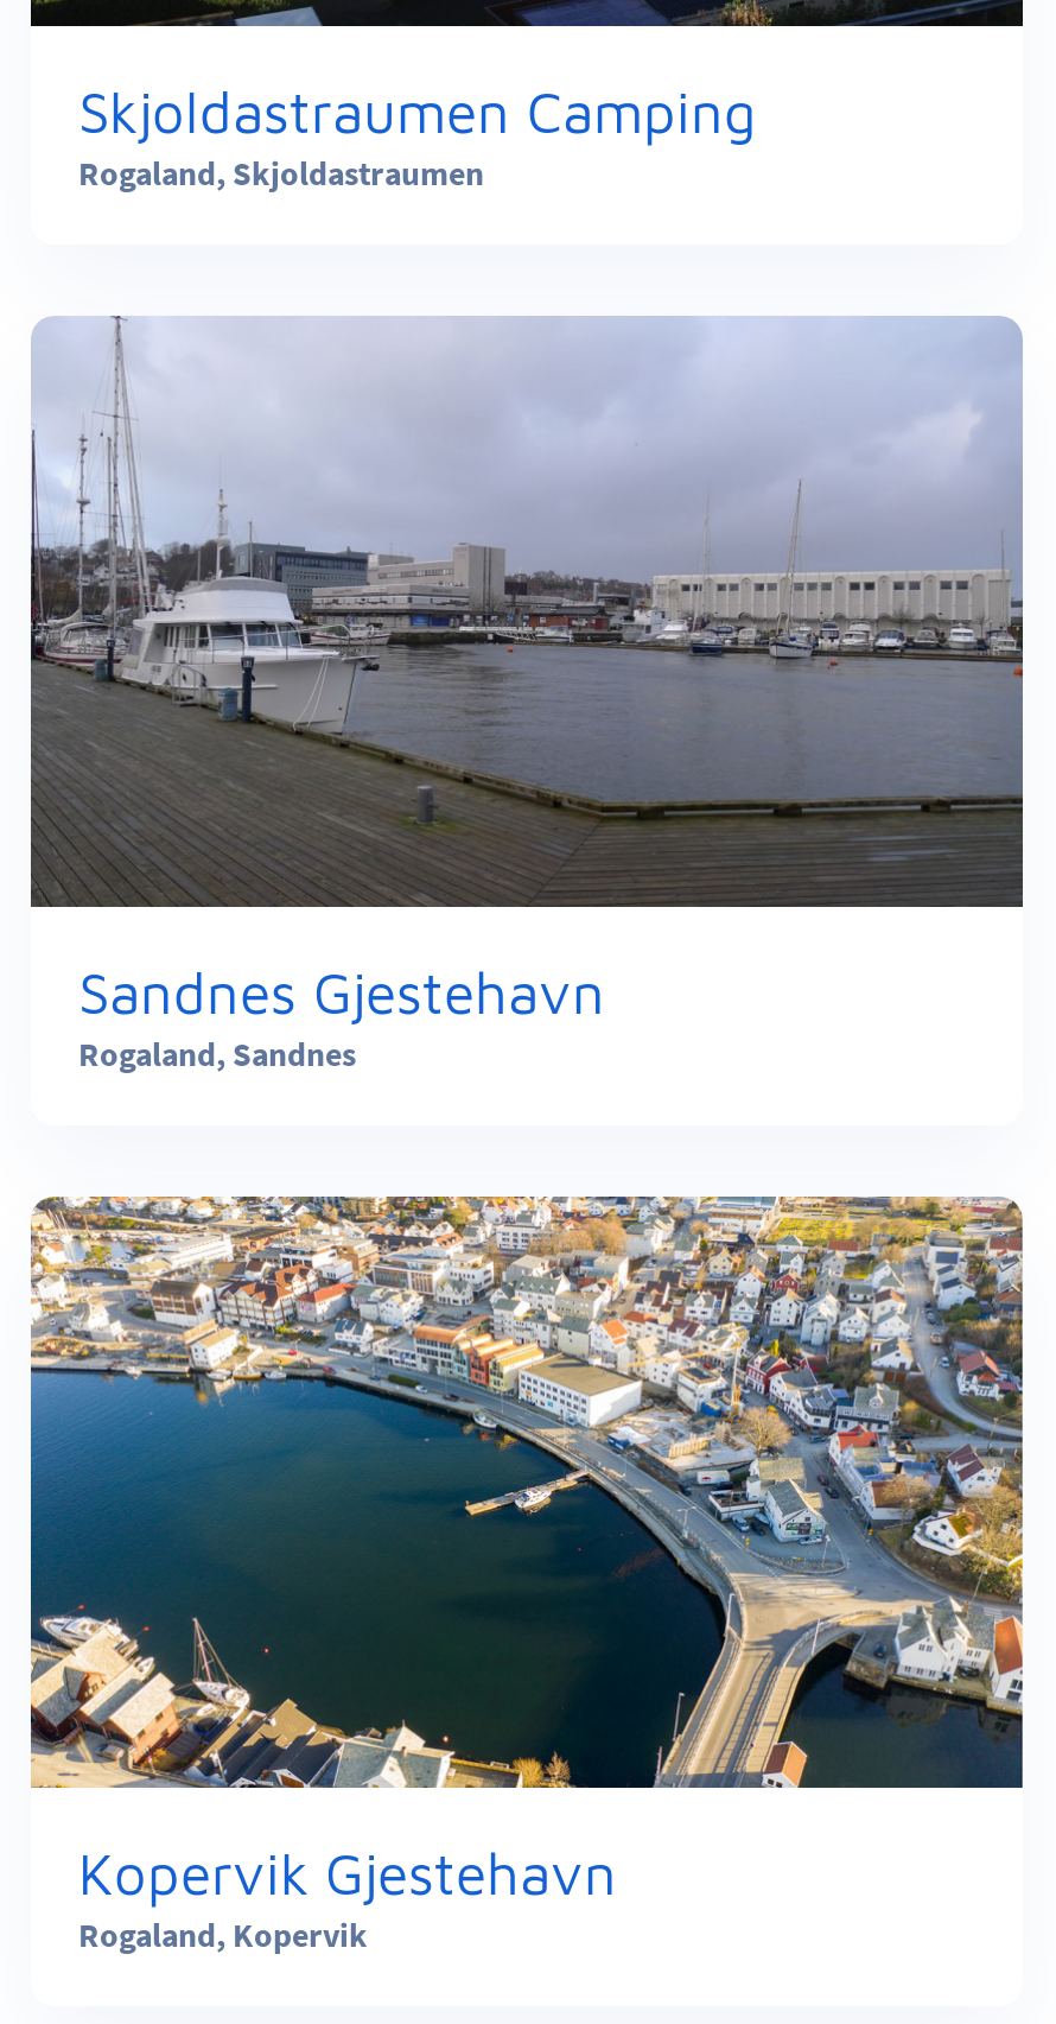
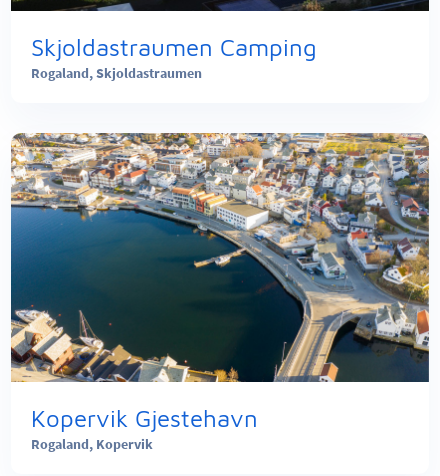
[31,313,1025,1075] [image] | Sandnes Gjestehavn | Rogaland, Sandnes -> none

